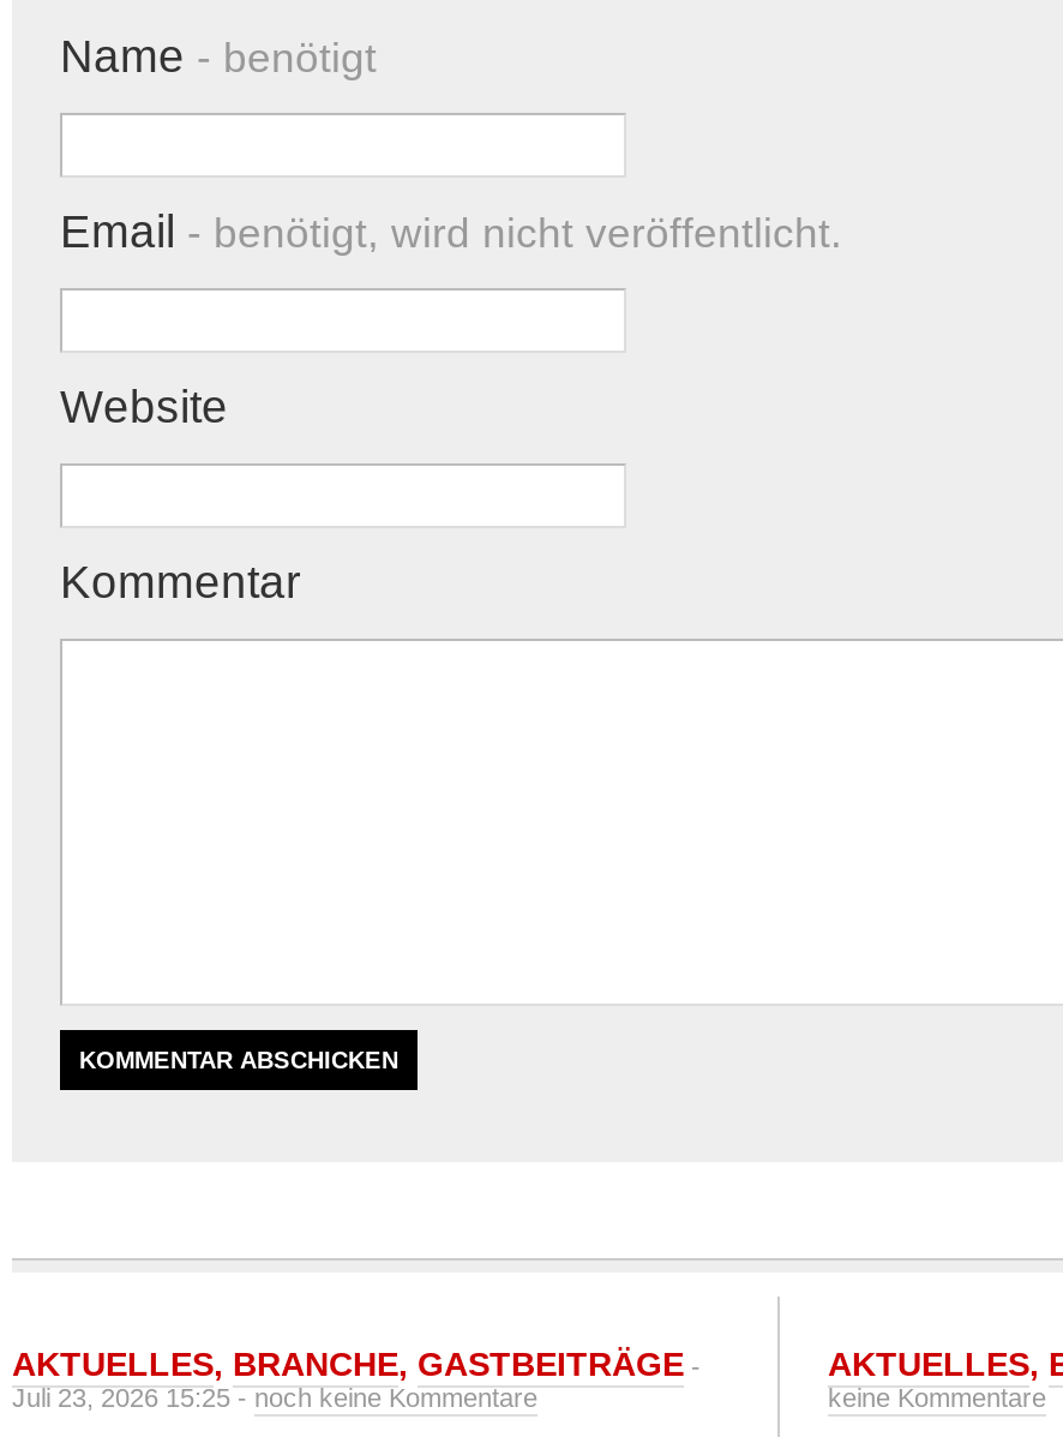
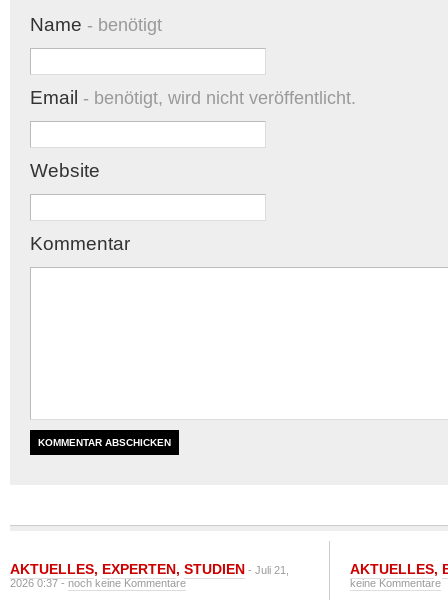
[12,1345,701,1412] AKTUELLES, BRANCHE, GASTBEITRÄGE - | Juli 23, 2026 15:25 - noch keine Kommentare -> [10,561,289,589] AKTUELLES, EXPERTEN, STUDIEN - Juli 21, | 2026 0:37 - noch keine Kommentare

